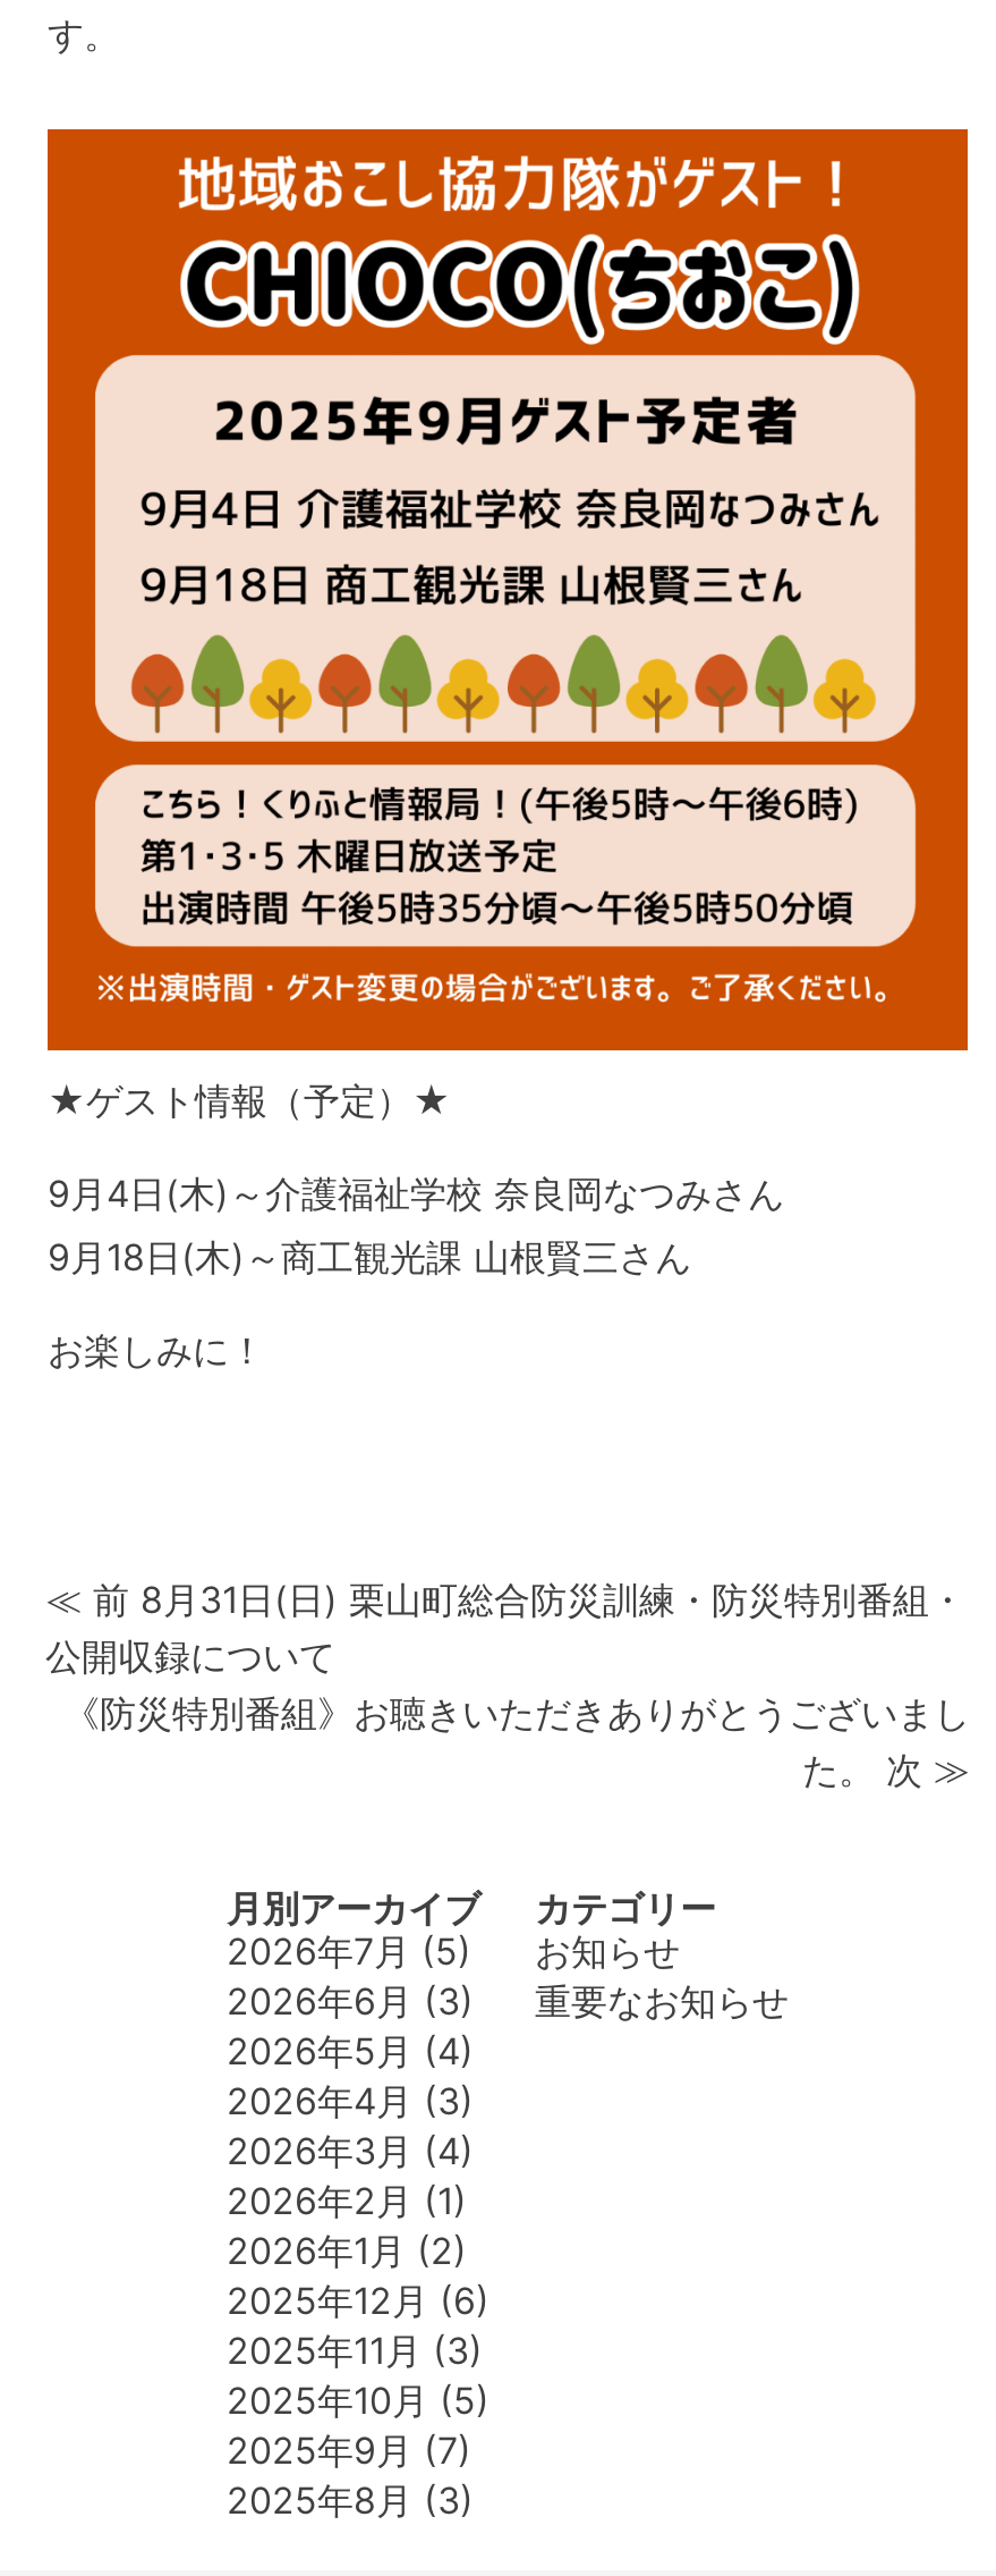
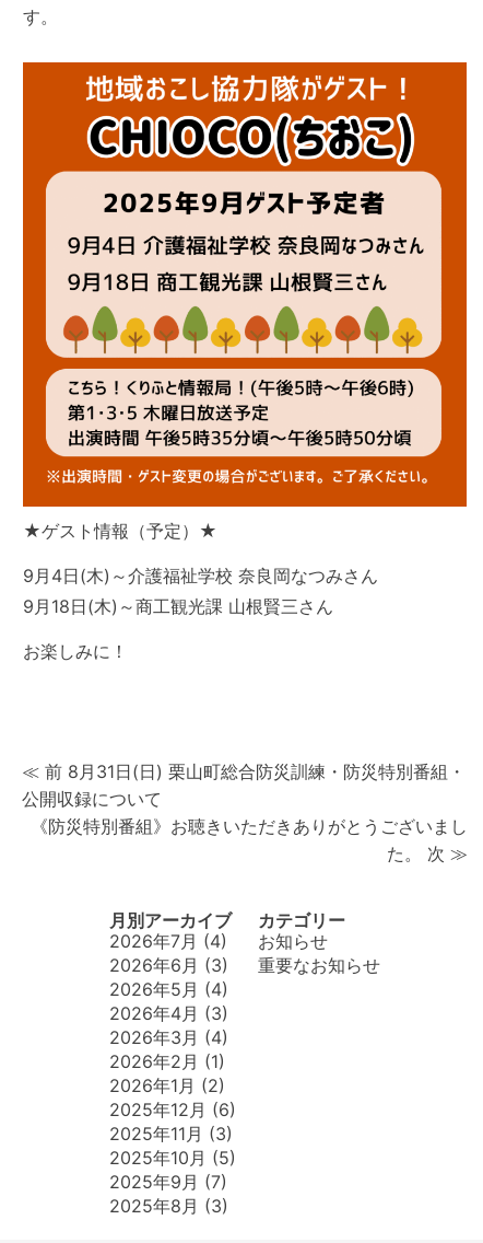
[227,1929,680,1975] 2026年7月(5) お知らせ -> [109,930,328,952] 2026年7月(4) お知らせ

